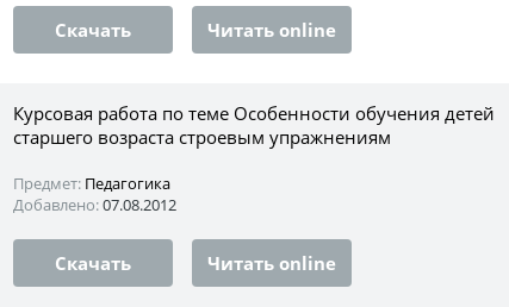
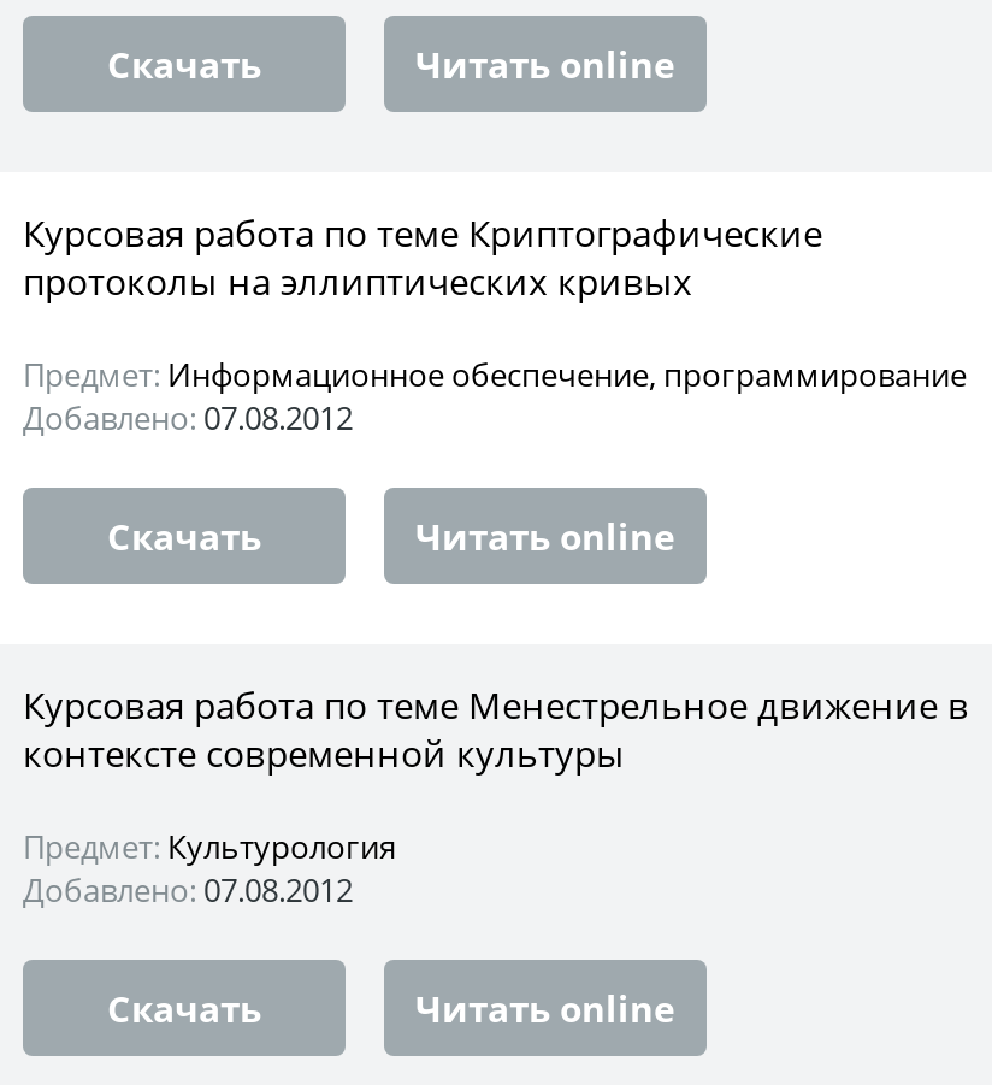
[13,101,495,194] Курсовая работа по теме Особенности обучения детей | старшего возраста строевым упражнениям | Предмет: Педагогика -> [23,208,969,868] Курсовая работа по теме Криптографические | протоколы на эллиптических кривых | Предмет: Информационное обеспечение, программирование | Добавлено: 07.08.2012 | Скачать | Читать online | Курсовая работа по теме Менестрельное движение в | контексте современной культуры | Предмет: Культурология

